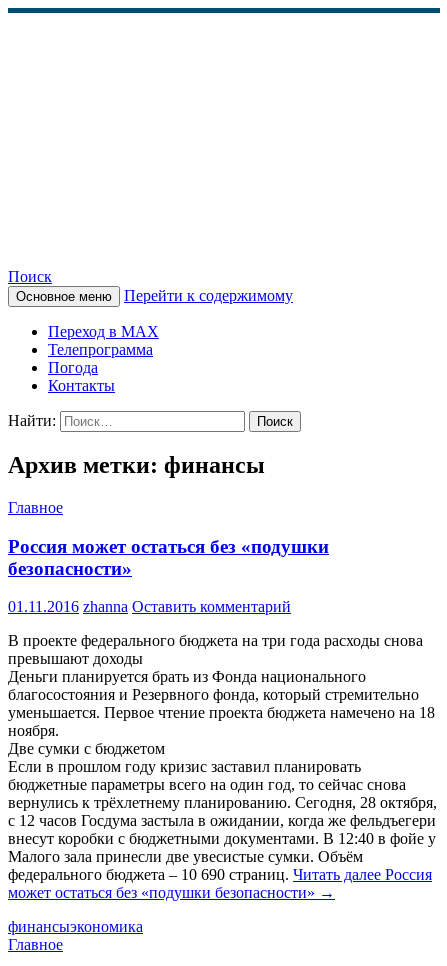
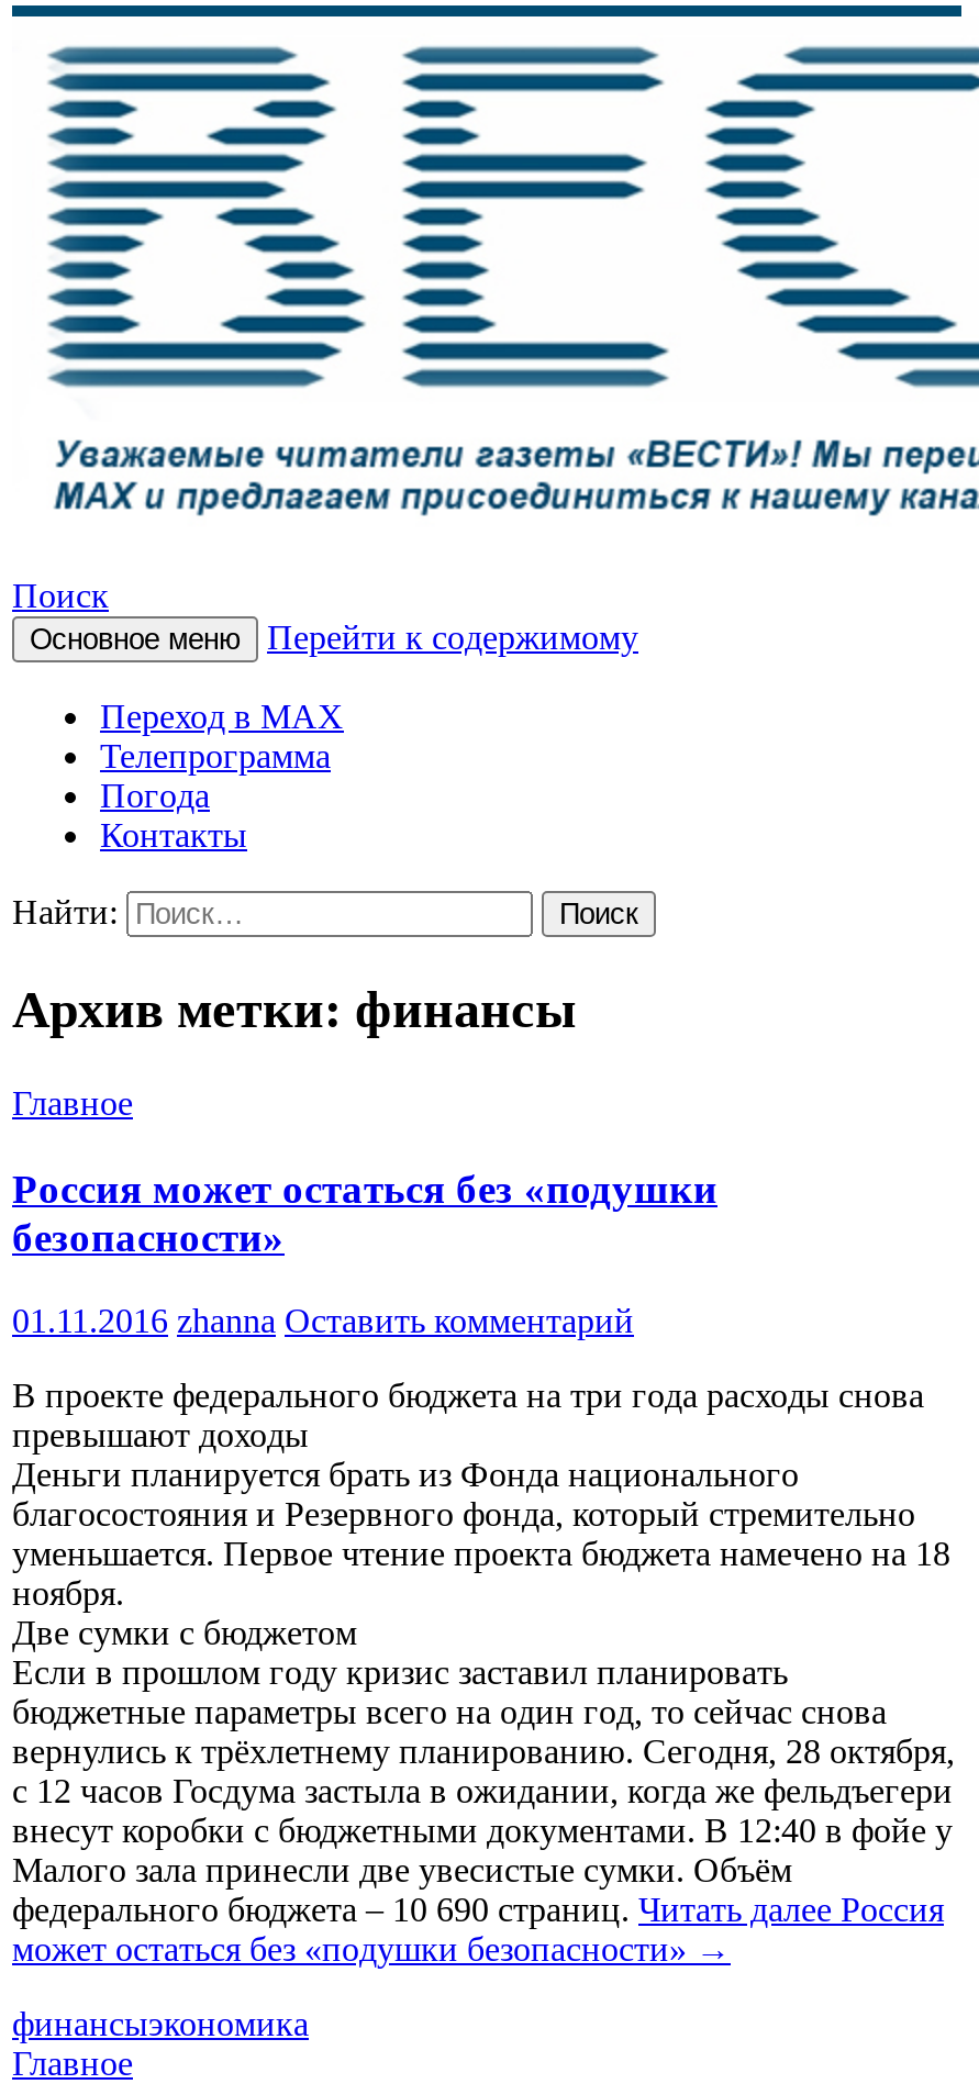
none -> [47,45,366,390] [image]
none -> [52,438,972,517] [image]
none -> [401,45,669,390] [image]
none -> [704,45,972,390] [image]

